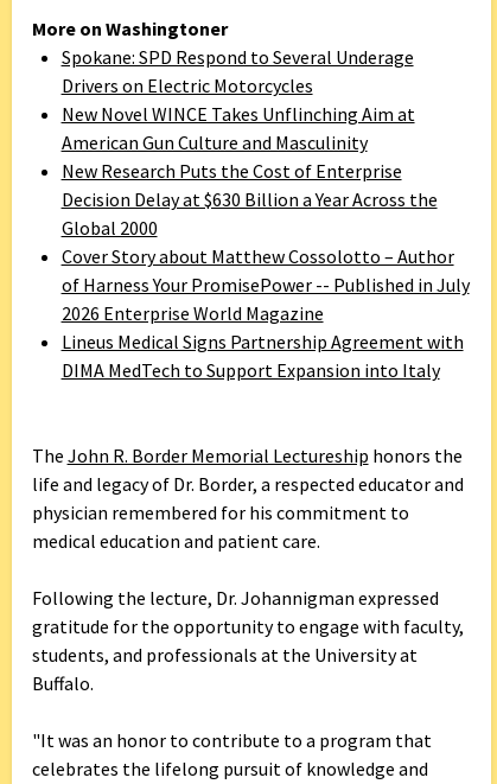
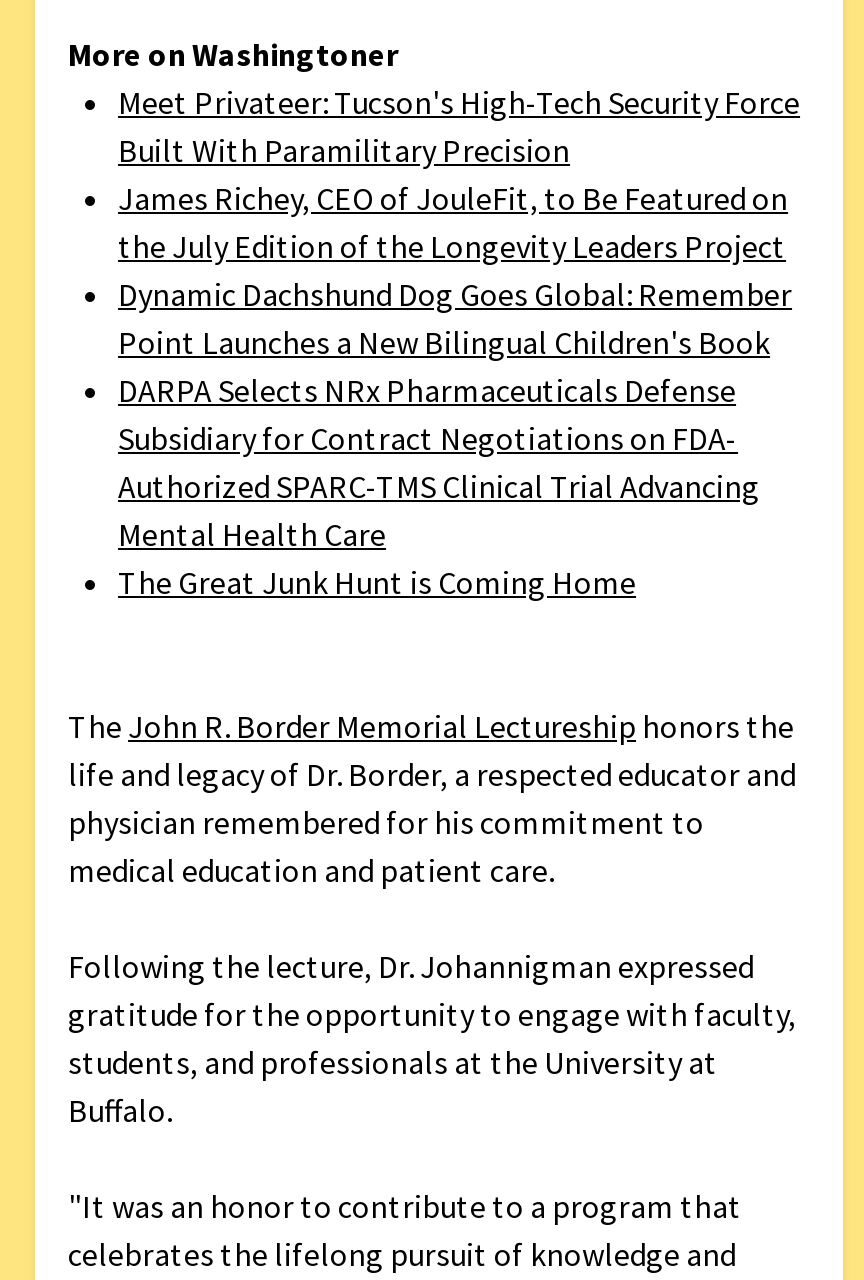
[61,45,469,382] Spokane: SPD Respond to Several Underage | Drivers on Electric Motorcycles | New Novel WINCE Takes Unflinching Aim at | American Gun Culture and Masculinity | New Research Puts the Cost of Enterprise | Decision Delay at $630 Billion a Year Across the | Global 2000 | Cover Story about Matthew Cossolotto – Author | of Harness Your PromisePower -- Published in July | 2026 Enterprise World Magazine | Lineus Medical Signs Partnership Agreement with | DIMA MedTech to Support Expansion into Italy -> [118,82,800,602] Meet Privateer: Tucson's High-Tech Security Force | Built With Paramilitary Precision | James Richey, CEO of JouleFit, to Be Featured on | the July Edition of the Longevity Leaders Project | Dynamic Dachshund Dog Goes Global: Remember | Point Launches a New Bilingual Children's Book | DARPA Selects NRx Pharmaceuticals Defense | Subsidiary for Contract Negotiations on FDA- | Authorized SPARC-TMS Clinical Trial Advancing | Mental Health Care | The Great Junk Hunt is Coming Home

